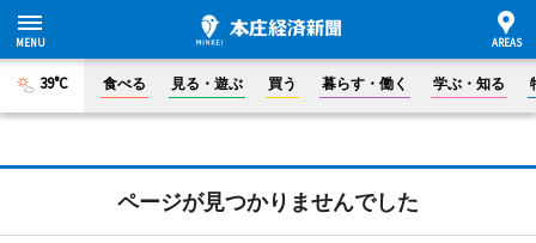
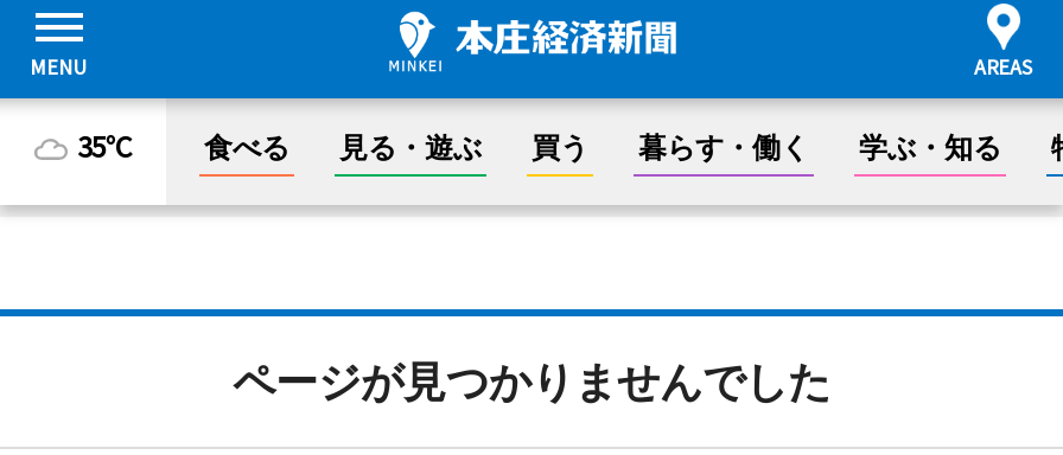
[39,74,68,94] 39°C -> [77,128,134,168] 35°C

